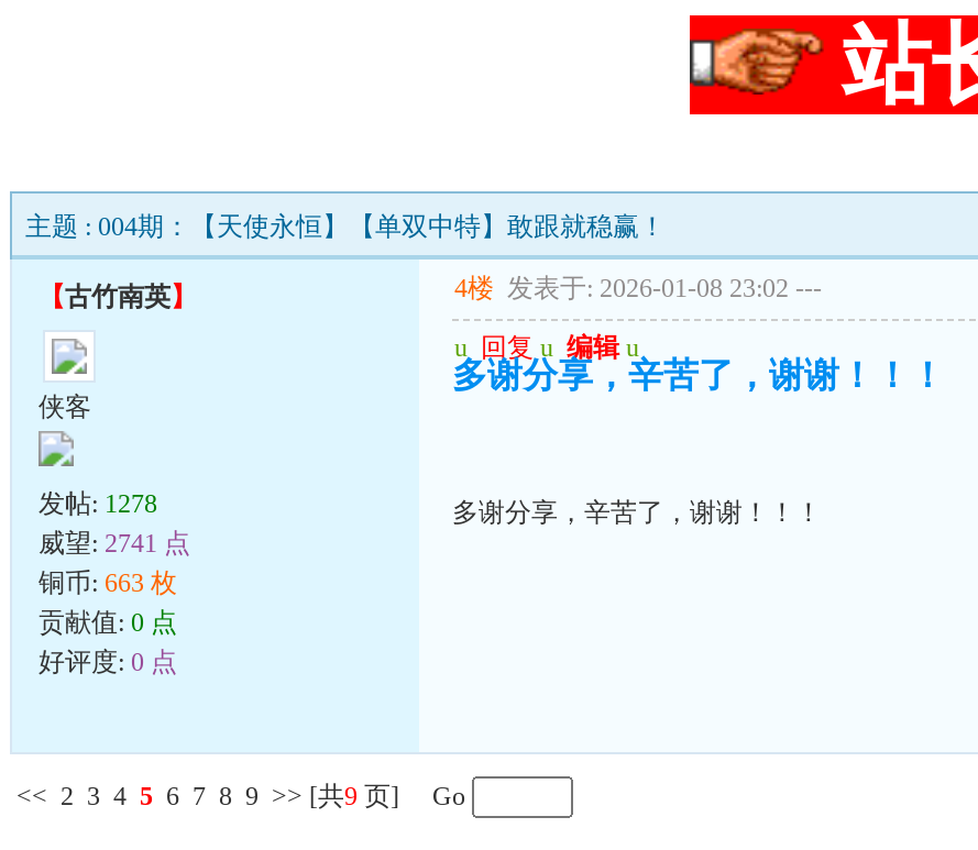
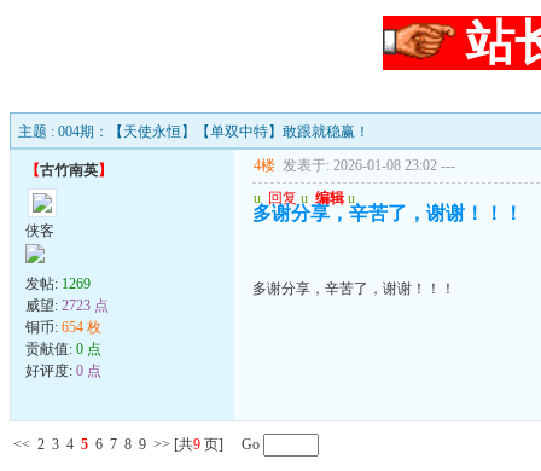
[39,488,157,519] 发帖: 1278 -> [25,275,91,292] 发帖: 1269
[39,527,190,558] 威望: 2741 点 -> [25,297,109,314] 威望: 2723 点
[39,567,177,598] 铜币: 663 枚 -> [25,319,101,335] 铜币: 654 枚

